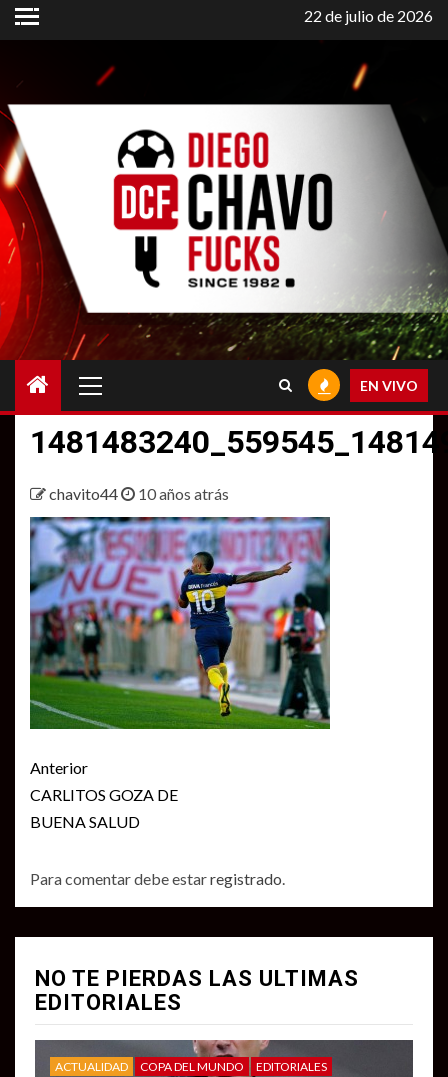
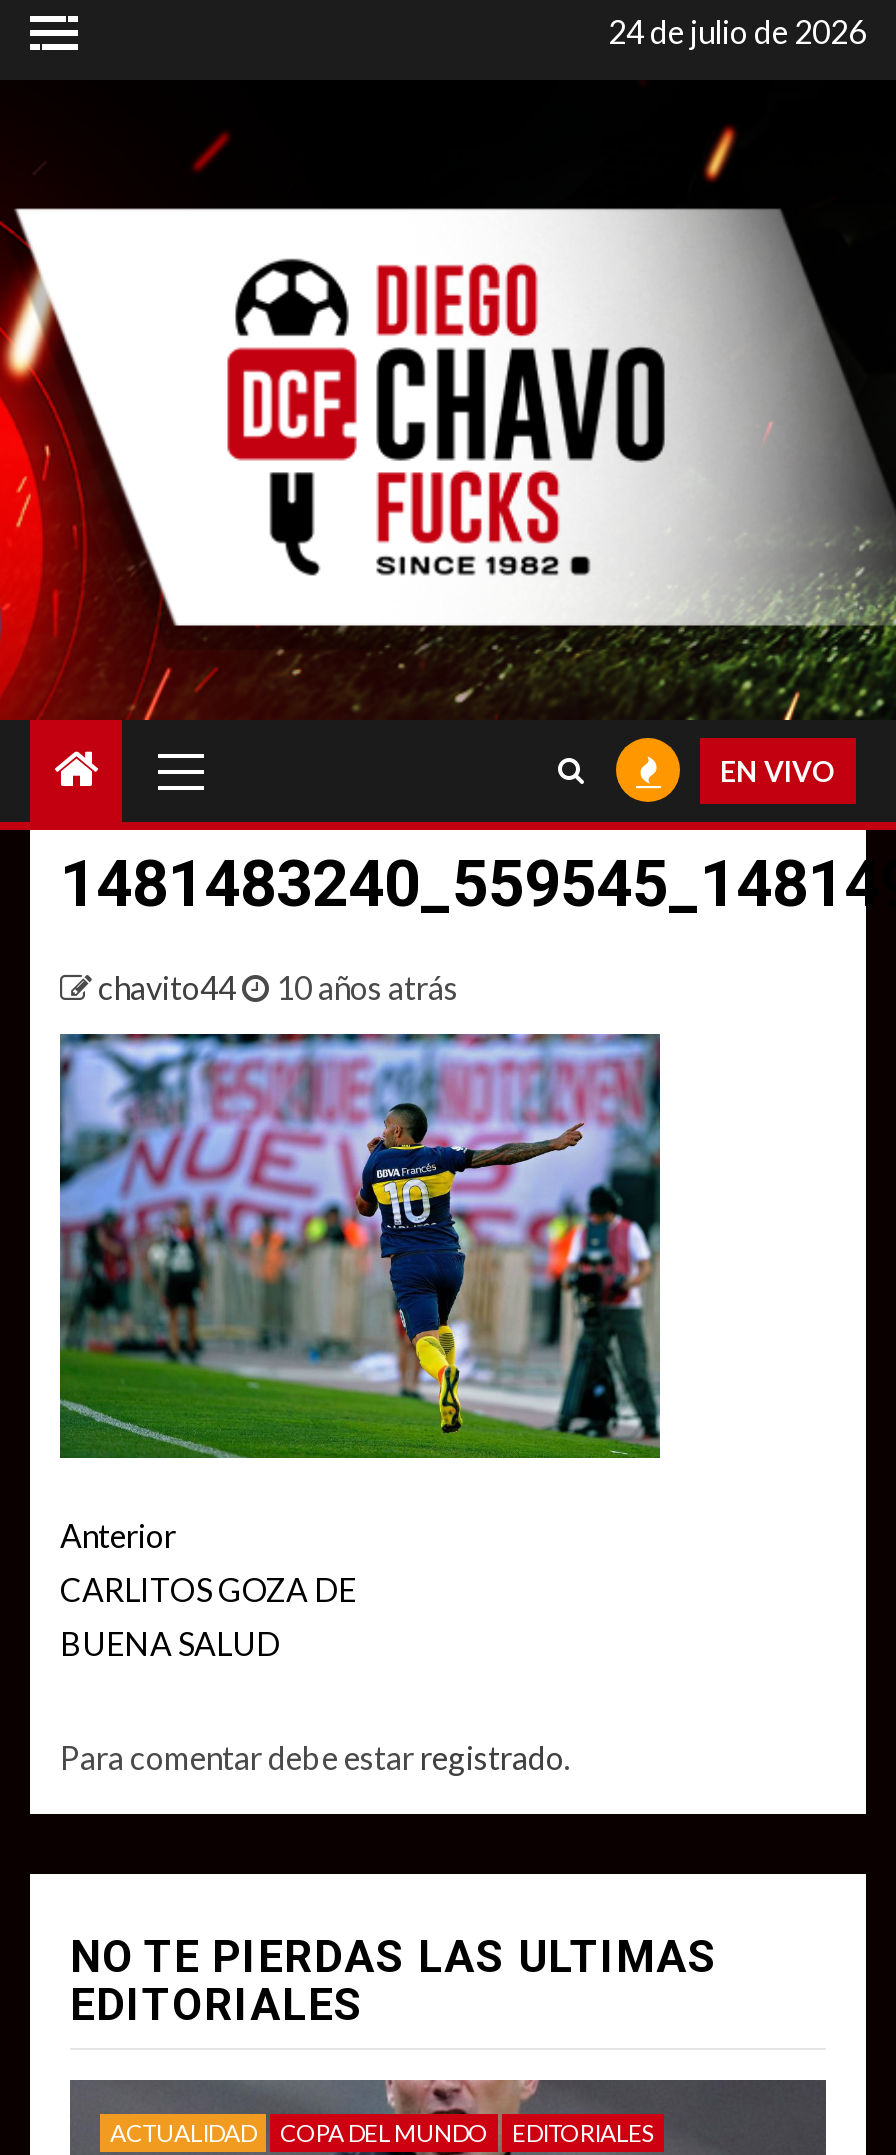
[304,6,433,25] 22 de julio de 2026 -> [608,12,866,50] 24 de julio de 2026

